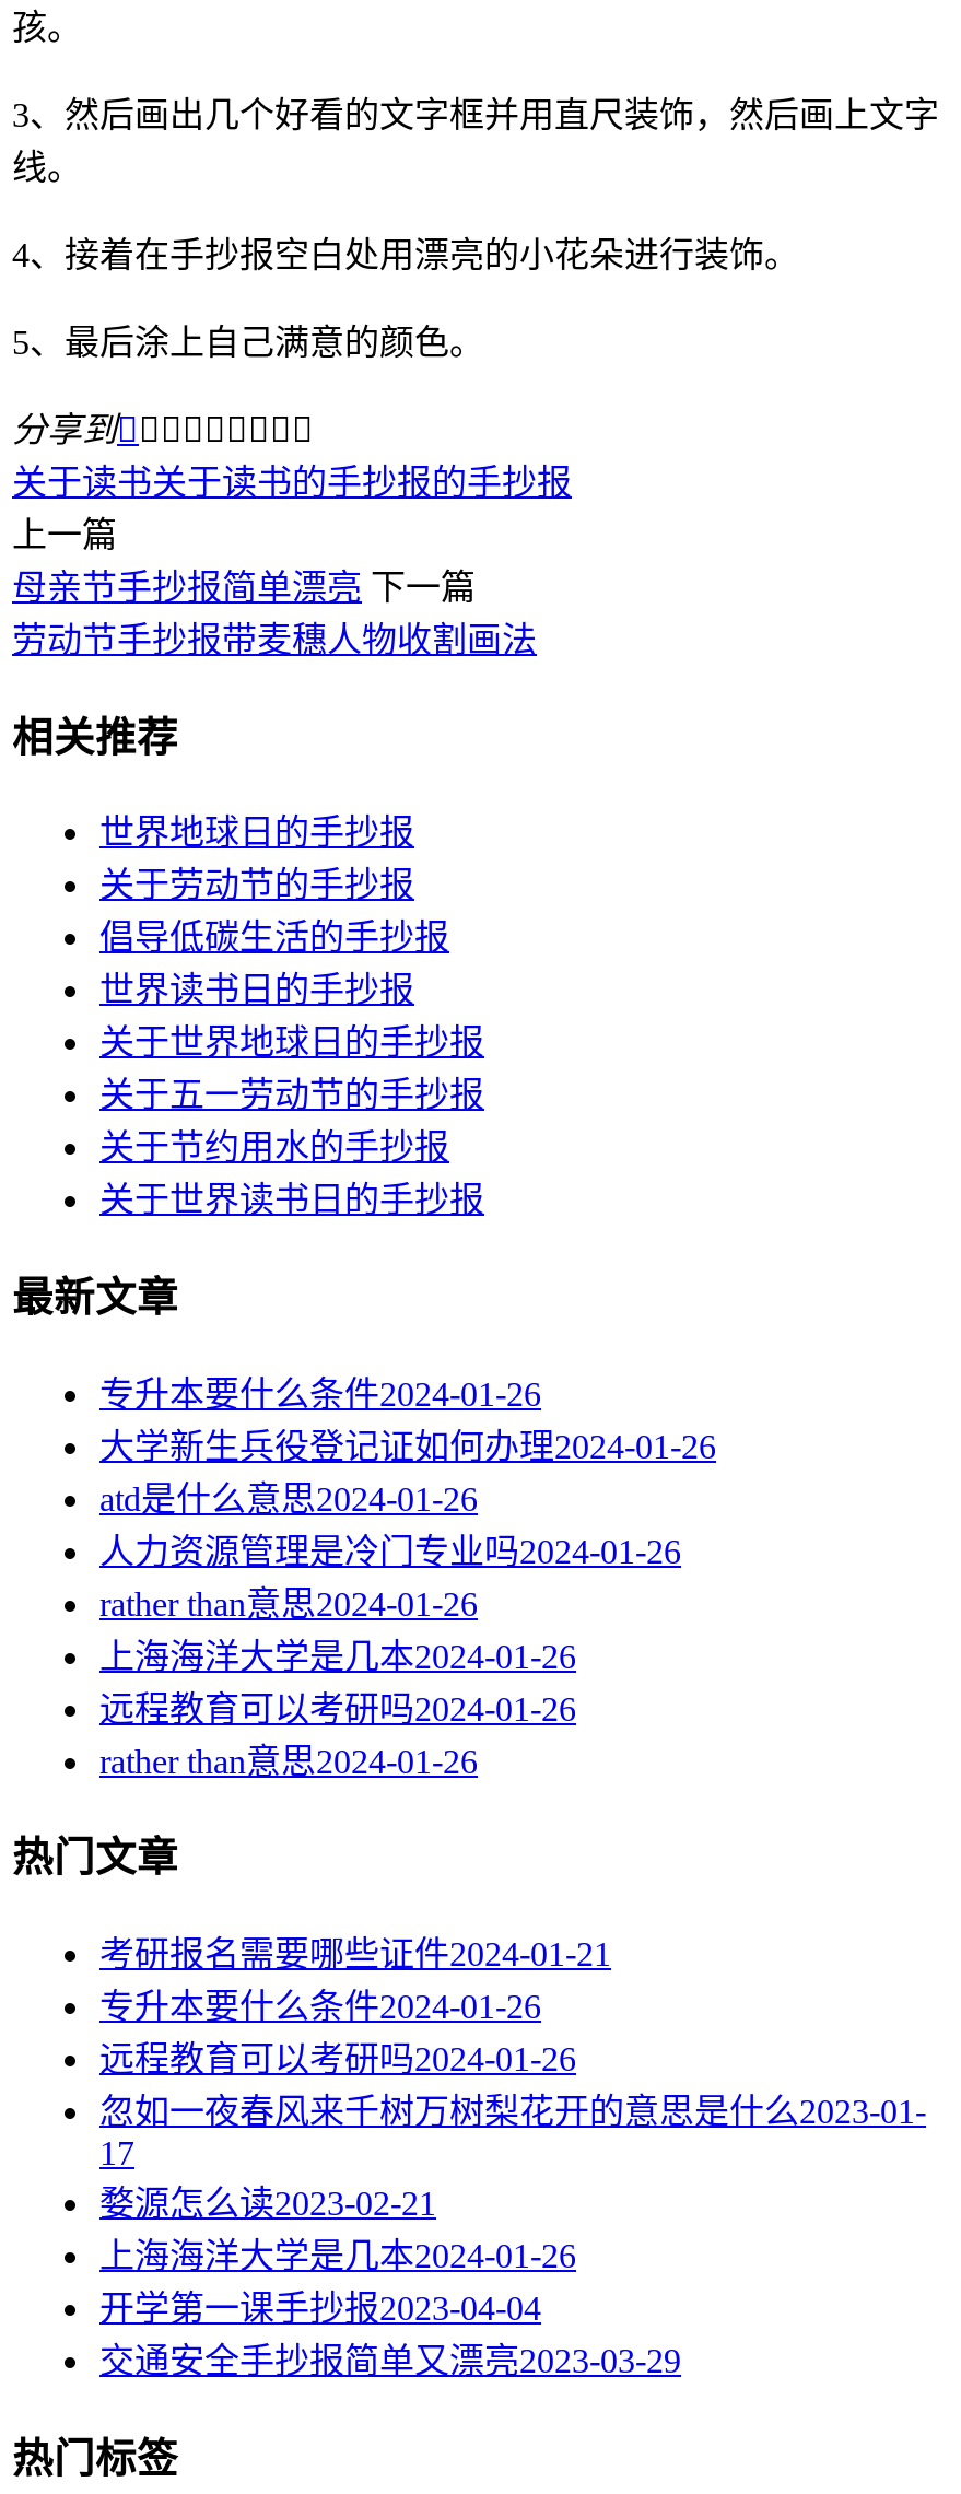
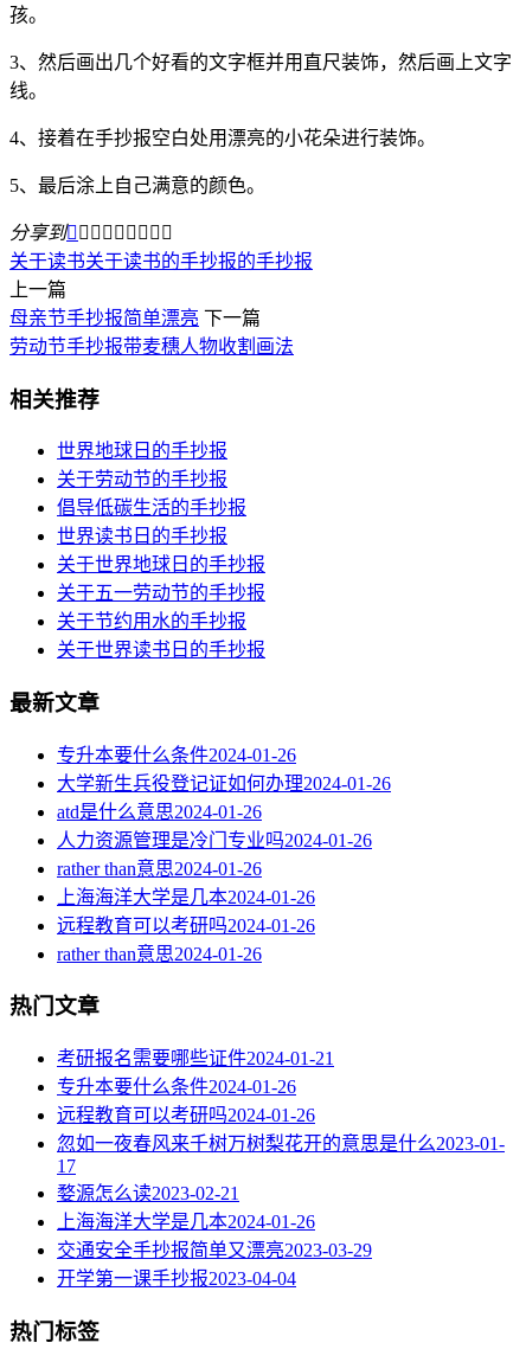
moved [99,2290,541,2327] -> [57,1269,296,1289]: 开学第一课手抄报2023-04-04
moved [99,2342,681,2379] -> [57,1240,372,1260]: 交通安全手抄报简单又漂亮2023-03-29

